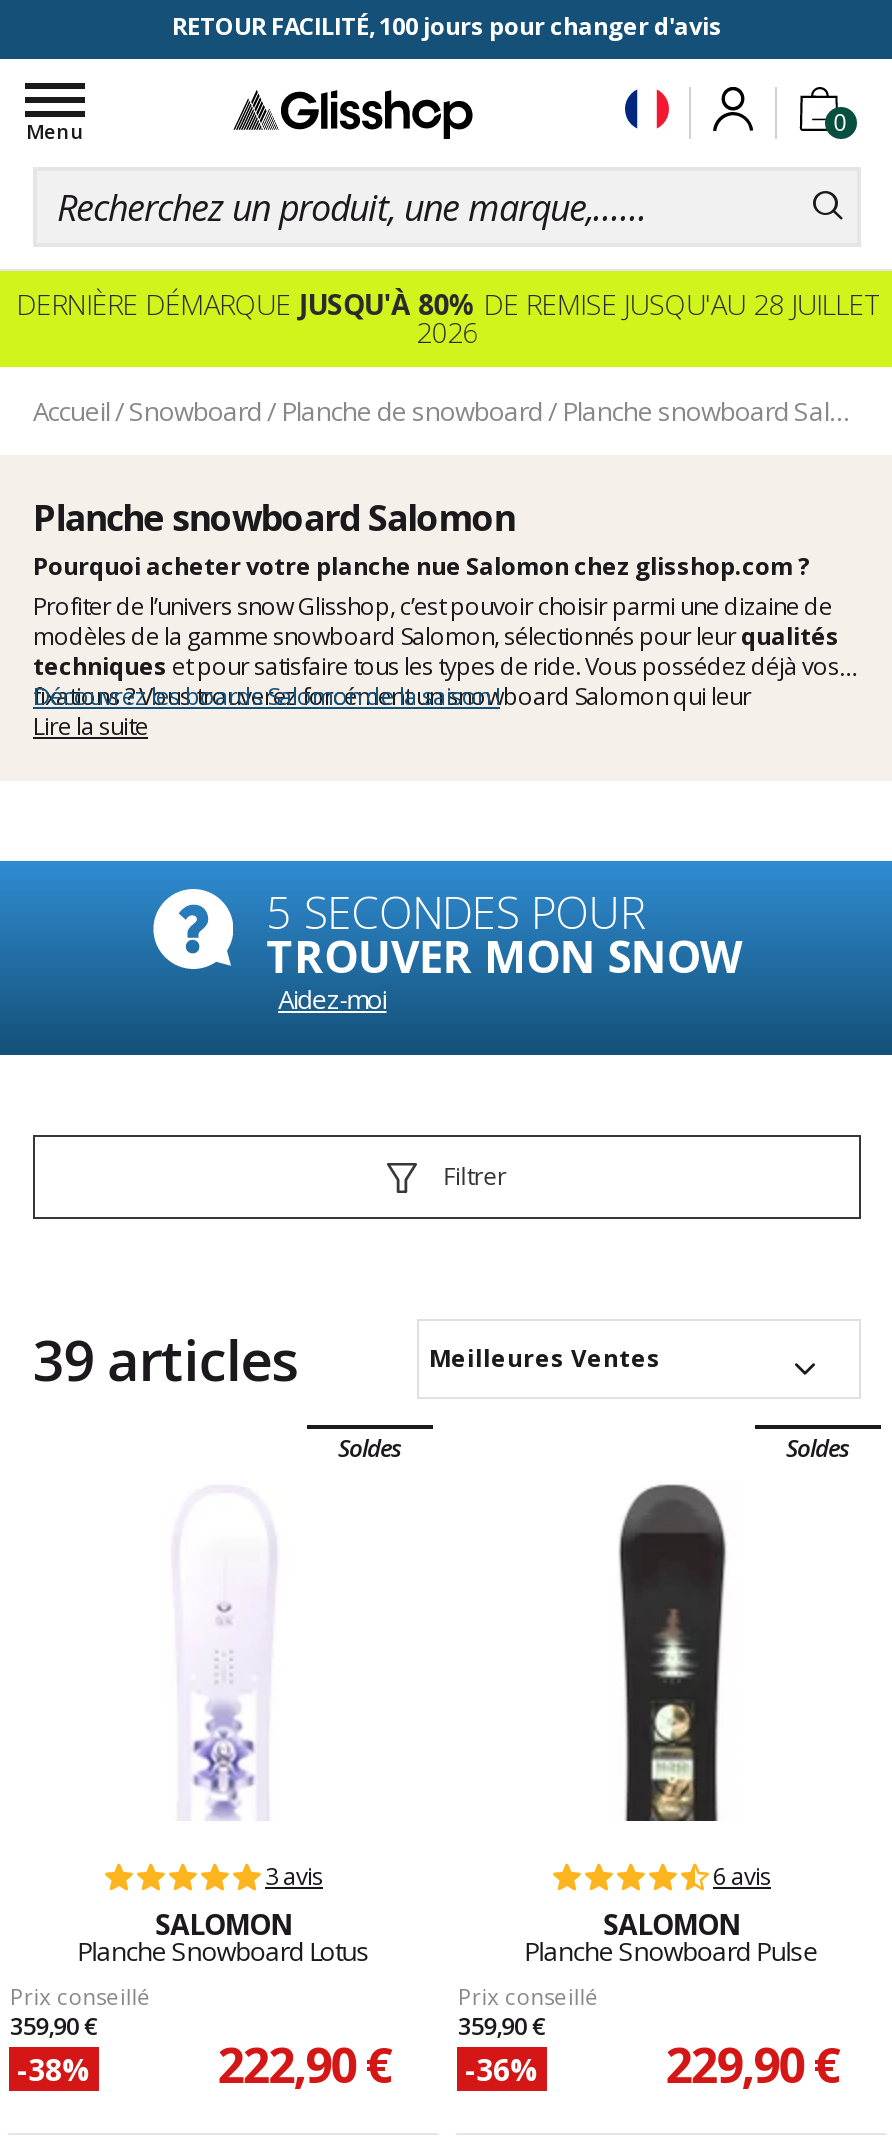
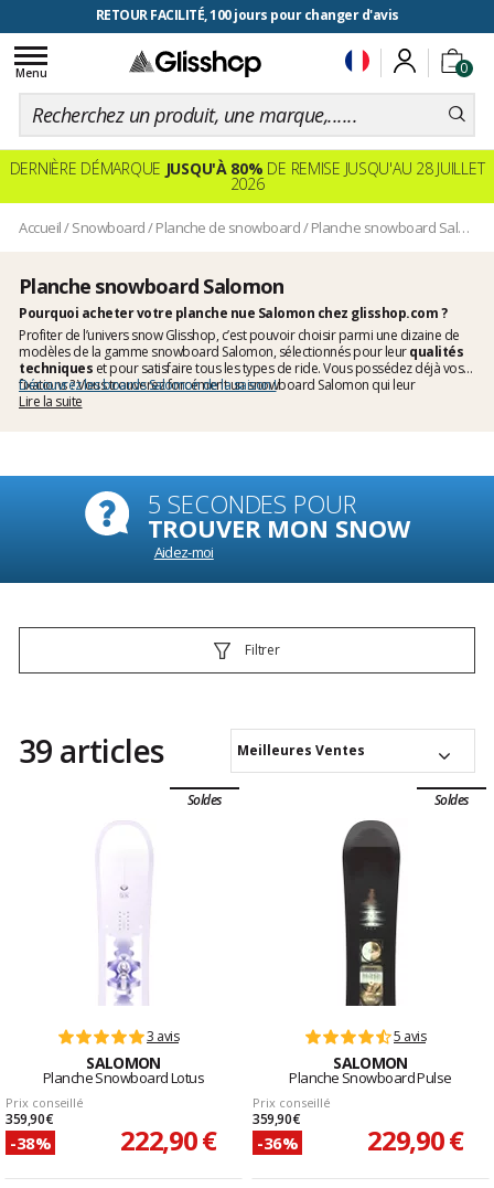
[713,1860,771,1894] 6 avis -> [394,1027,426,1046] 5 avis

